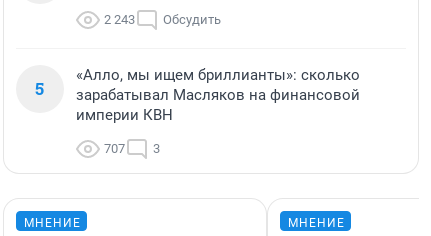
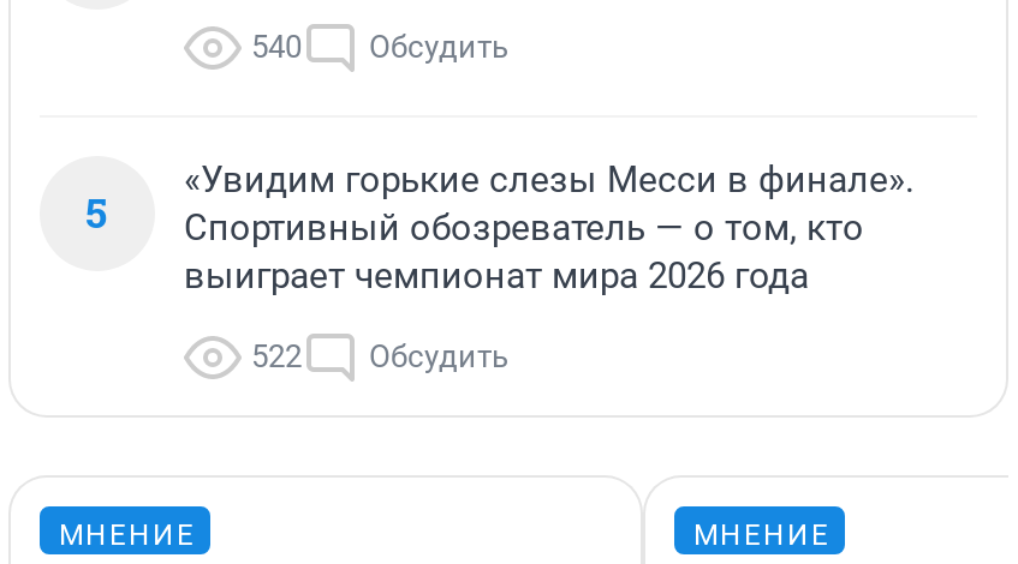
[104,12,221,27] 2 243 Обсудить -> [251,29,508,65] 540 Обсудить
[76,66,360,124] «Алло, мы ищем бриллианты»: сколько | зарабатывал Масляков на финансовой | империи КВН -> [184,159,915,298] «Увидим горькие слезы Месси в финале». | Спортивный обозреватель — о том, кто | выиграет чемпионат мира 2026 года
[104,141,160,156] 707 | 3 -> [251,339,508,375] 522 | Обсудить

